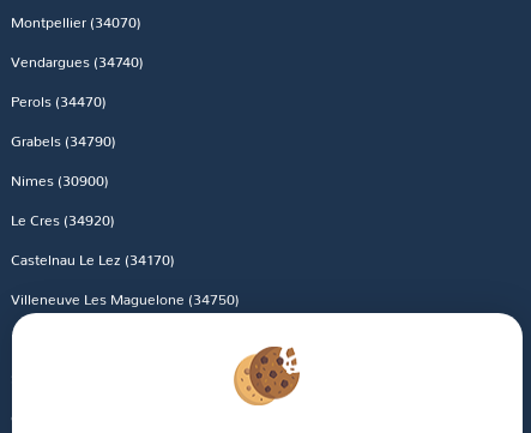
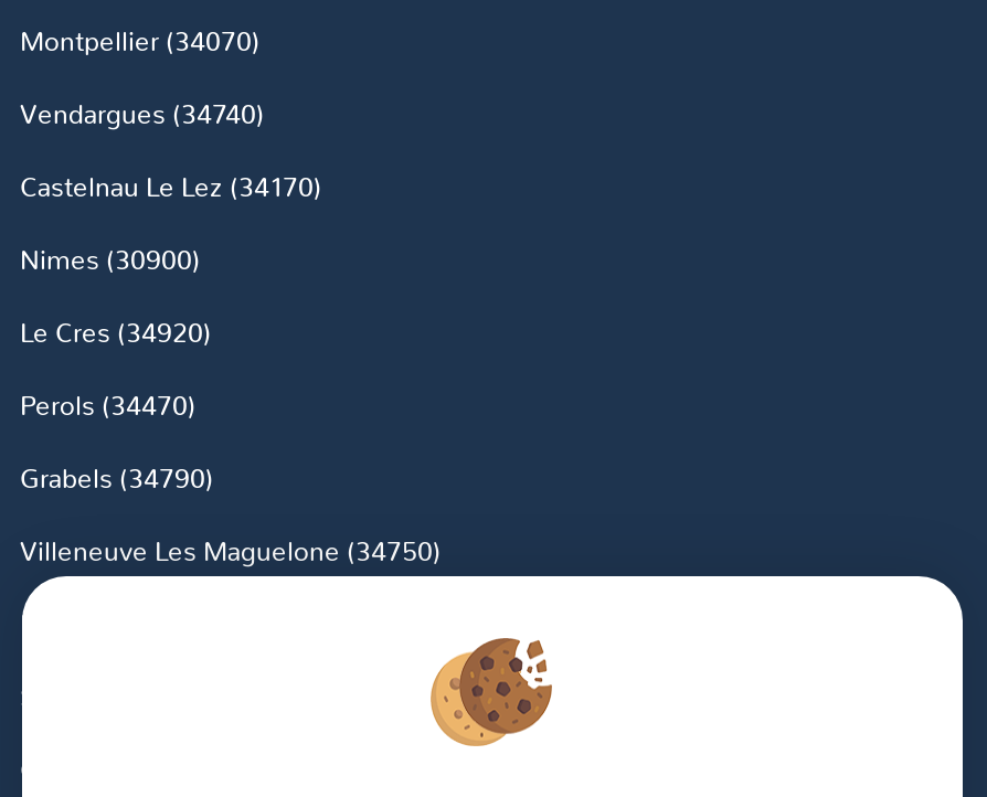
moved [11,89,116,151] -> [20,383,214,497]: Perols (34470) | Grabels (34790)
moved [11,168,175,270] -> [20,164,322,352]: Nimes (30900) | Le Cres (34920) | Castelnau Le Lez (34170)

